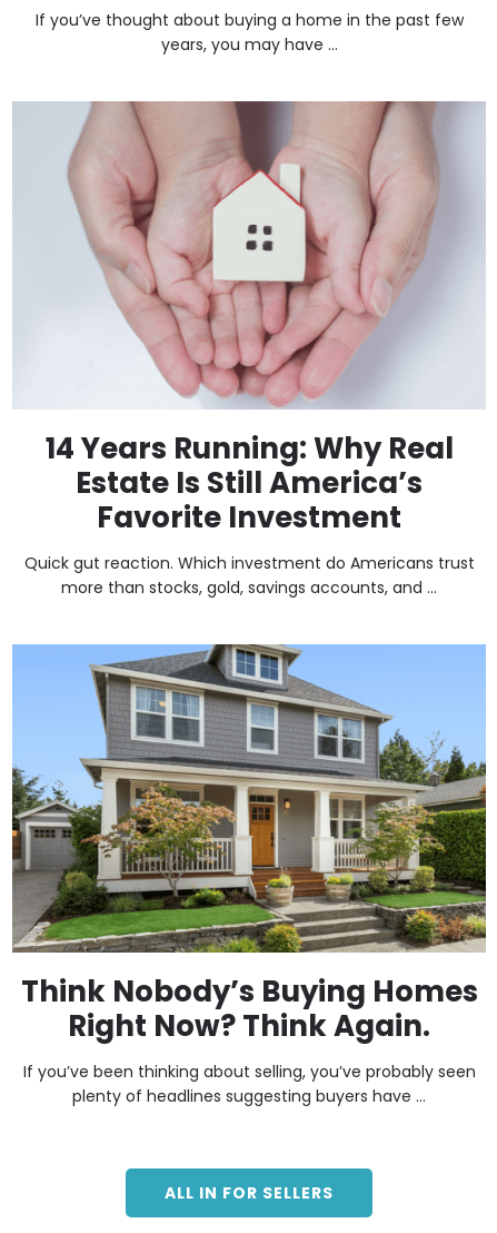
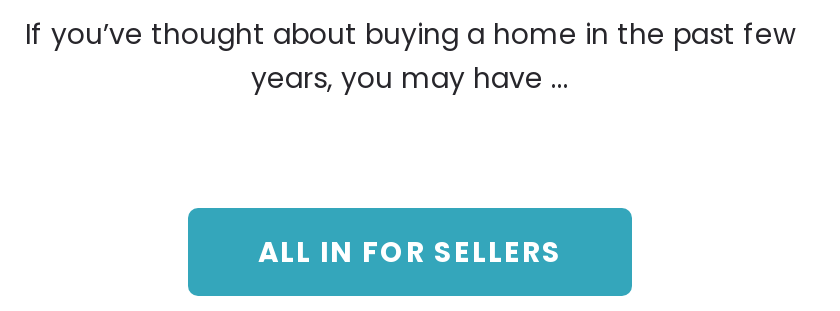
[12,100,486,599] [image] | 14 Years Running: Why Real | Estate Is Still America’s | Favorite Investment | Quick gut reaction. Which investment do Americans trust | more than stocks, gold, savings accounts, and ... -> none
[11,643,487,1107] [image] | Think Nobody’s Buying Homes | Right Now? Think Again. | If you’ve been thinking about selling, you’ve probably seen | plenty of headlines suggesting buyers have ... -> none

